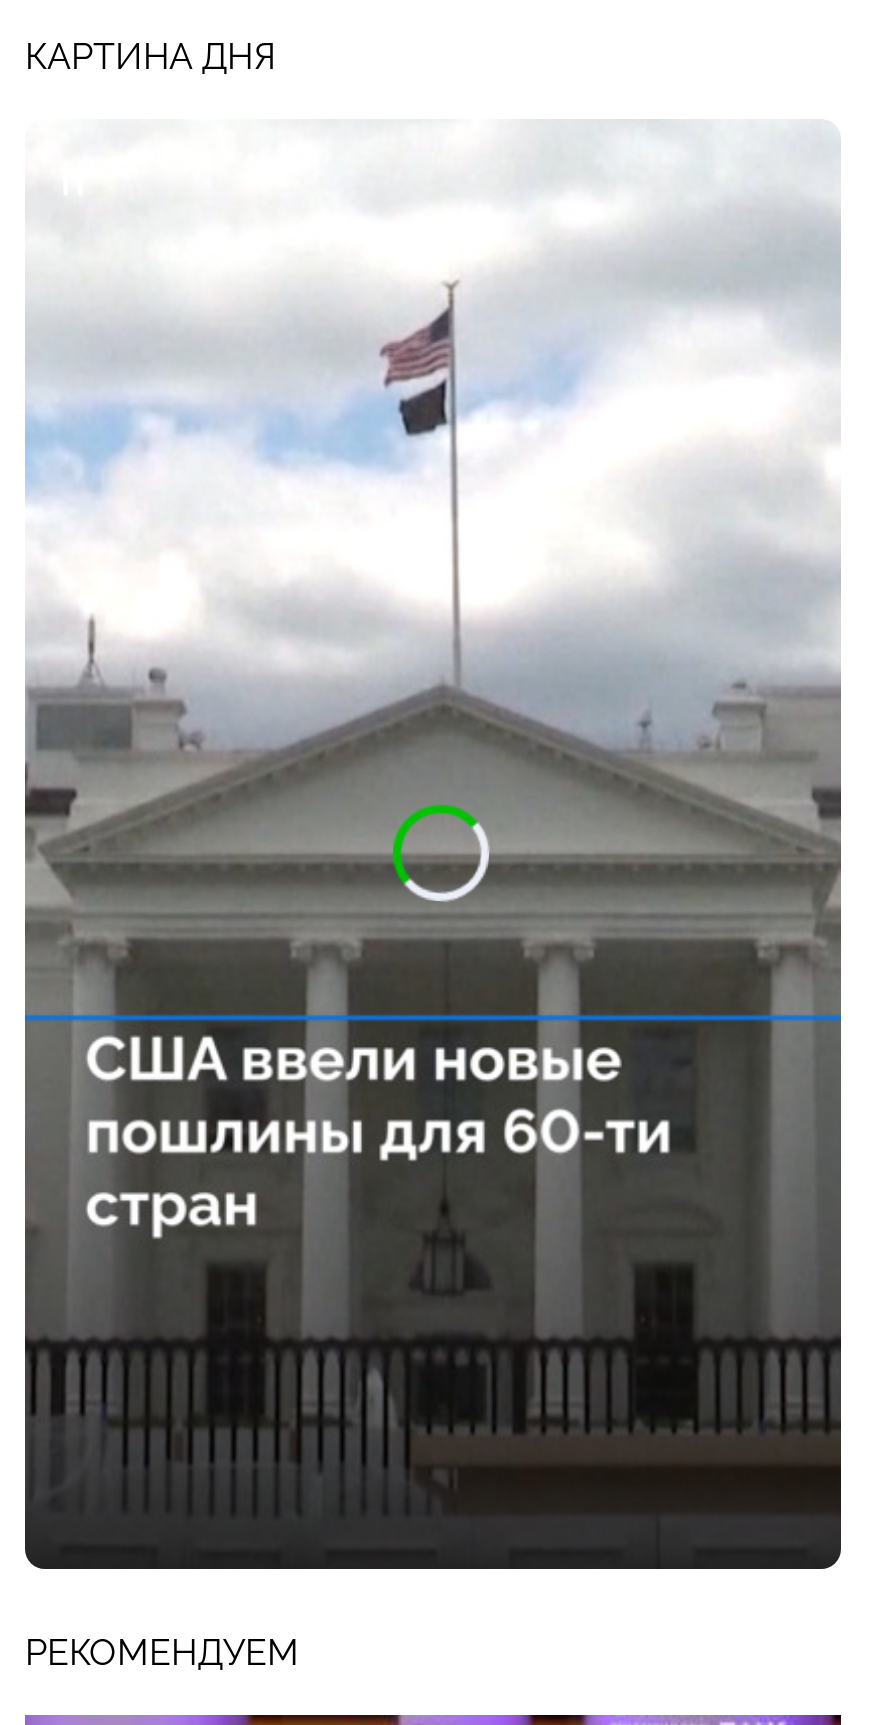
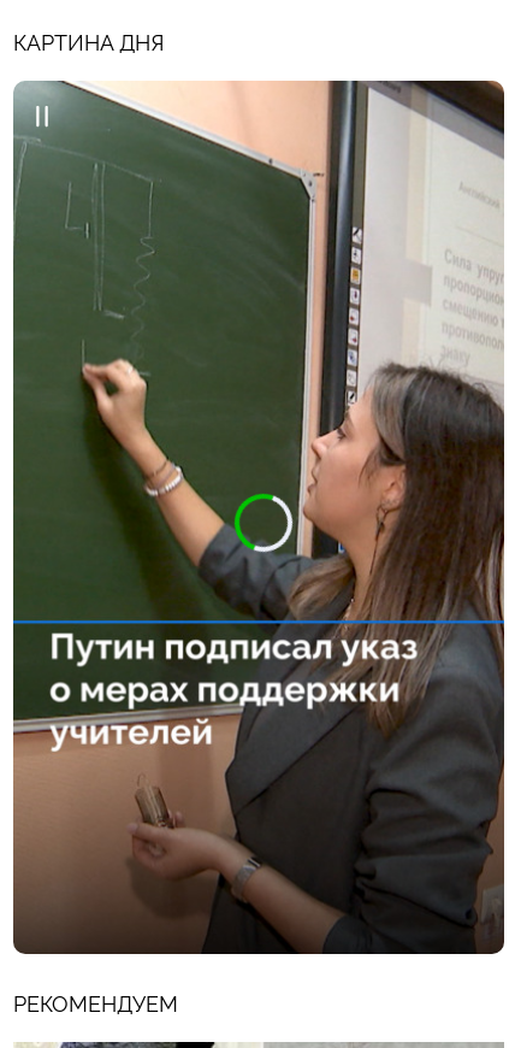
[23,119,843,1567] [image] -> [12,80,505,952] [image]

